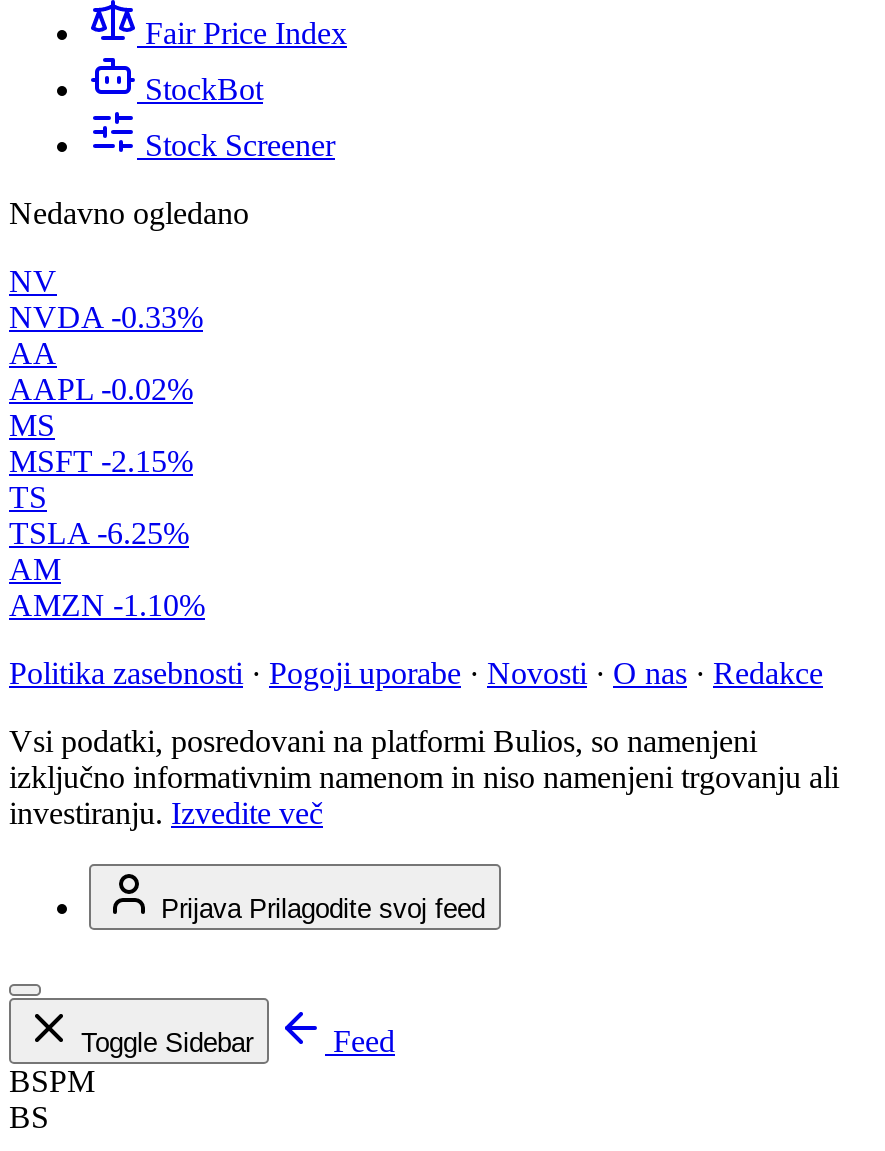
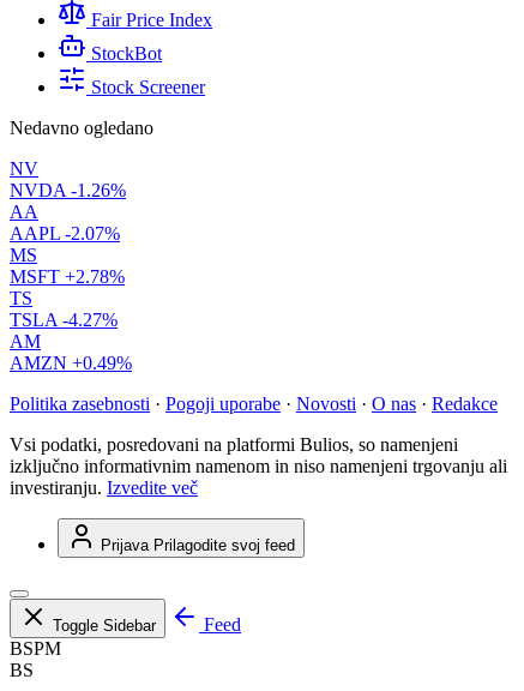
[9,300,203,334] NVDA -0.33% -> [10,180,126,200] NVDA -1.26%
[9,372,193,406] AAPL -0.02% -> [10,223,120,244] AAPL -2.07%
[9,444,193,478] MSFT -2.15% -> [10,266,125,287] MSFT +2.78%
[9,516,189,550] TSLA -6.25% -> [10,310,118,330] TSLA -4.27%
[9,588,205,622] AMZN -1.10% -> [10,353,132,373] AMZN +0.49%

